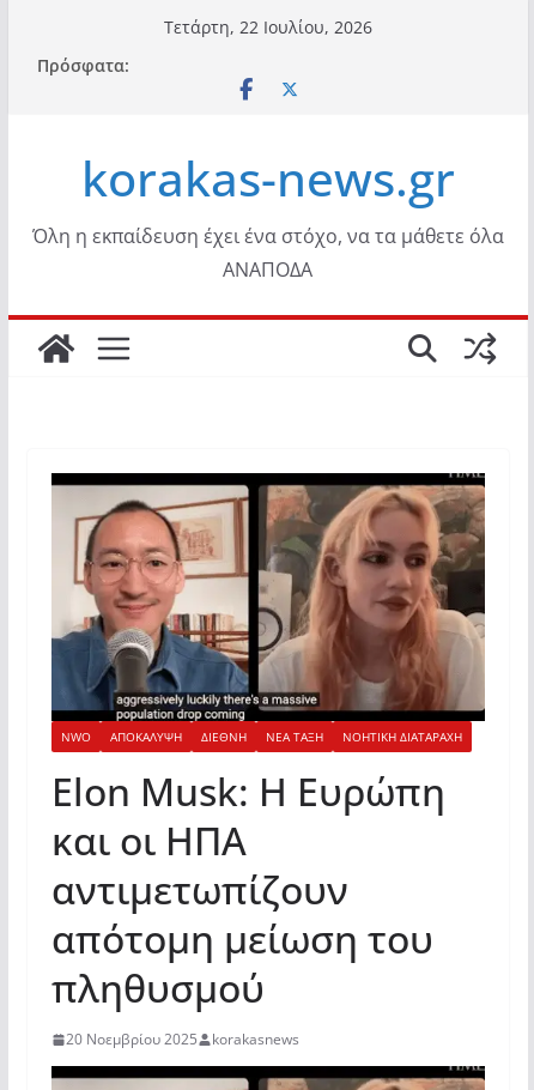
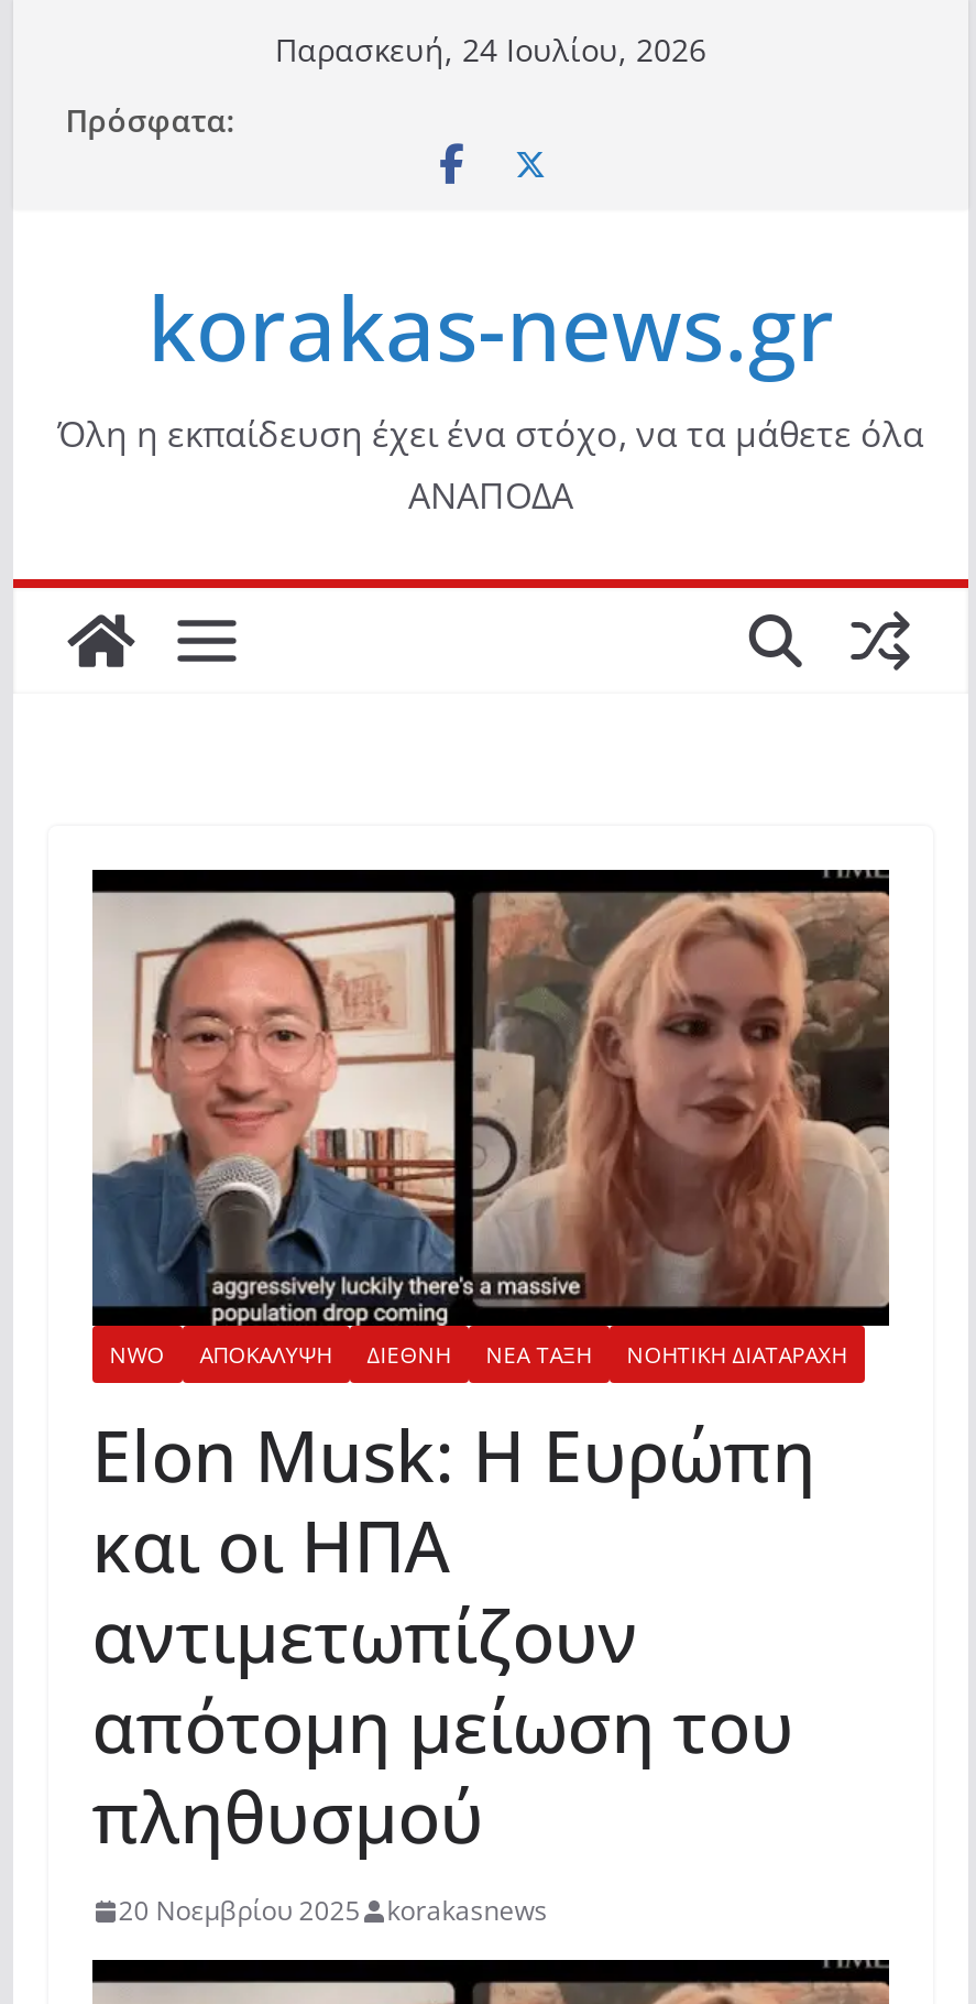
[164,16,372,38] Τετάρτη, 22 Ιουλίου, 2026 -> [275,29,706,70] Παρασκευή, 24 Ιουλίου, 2026

